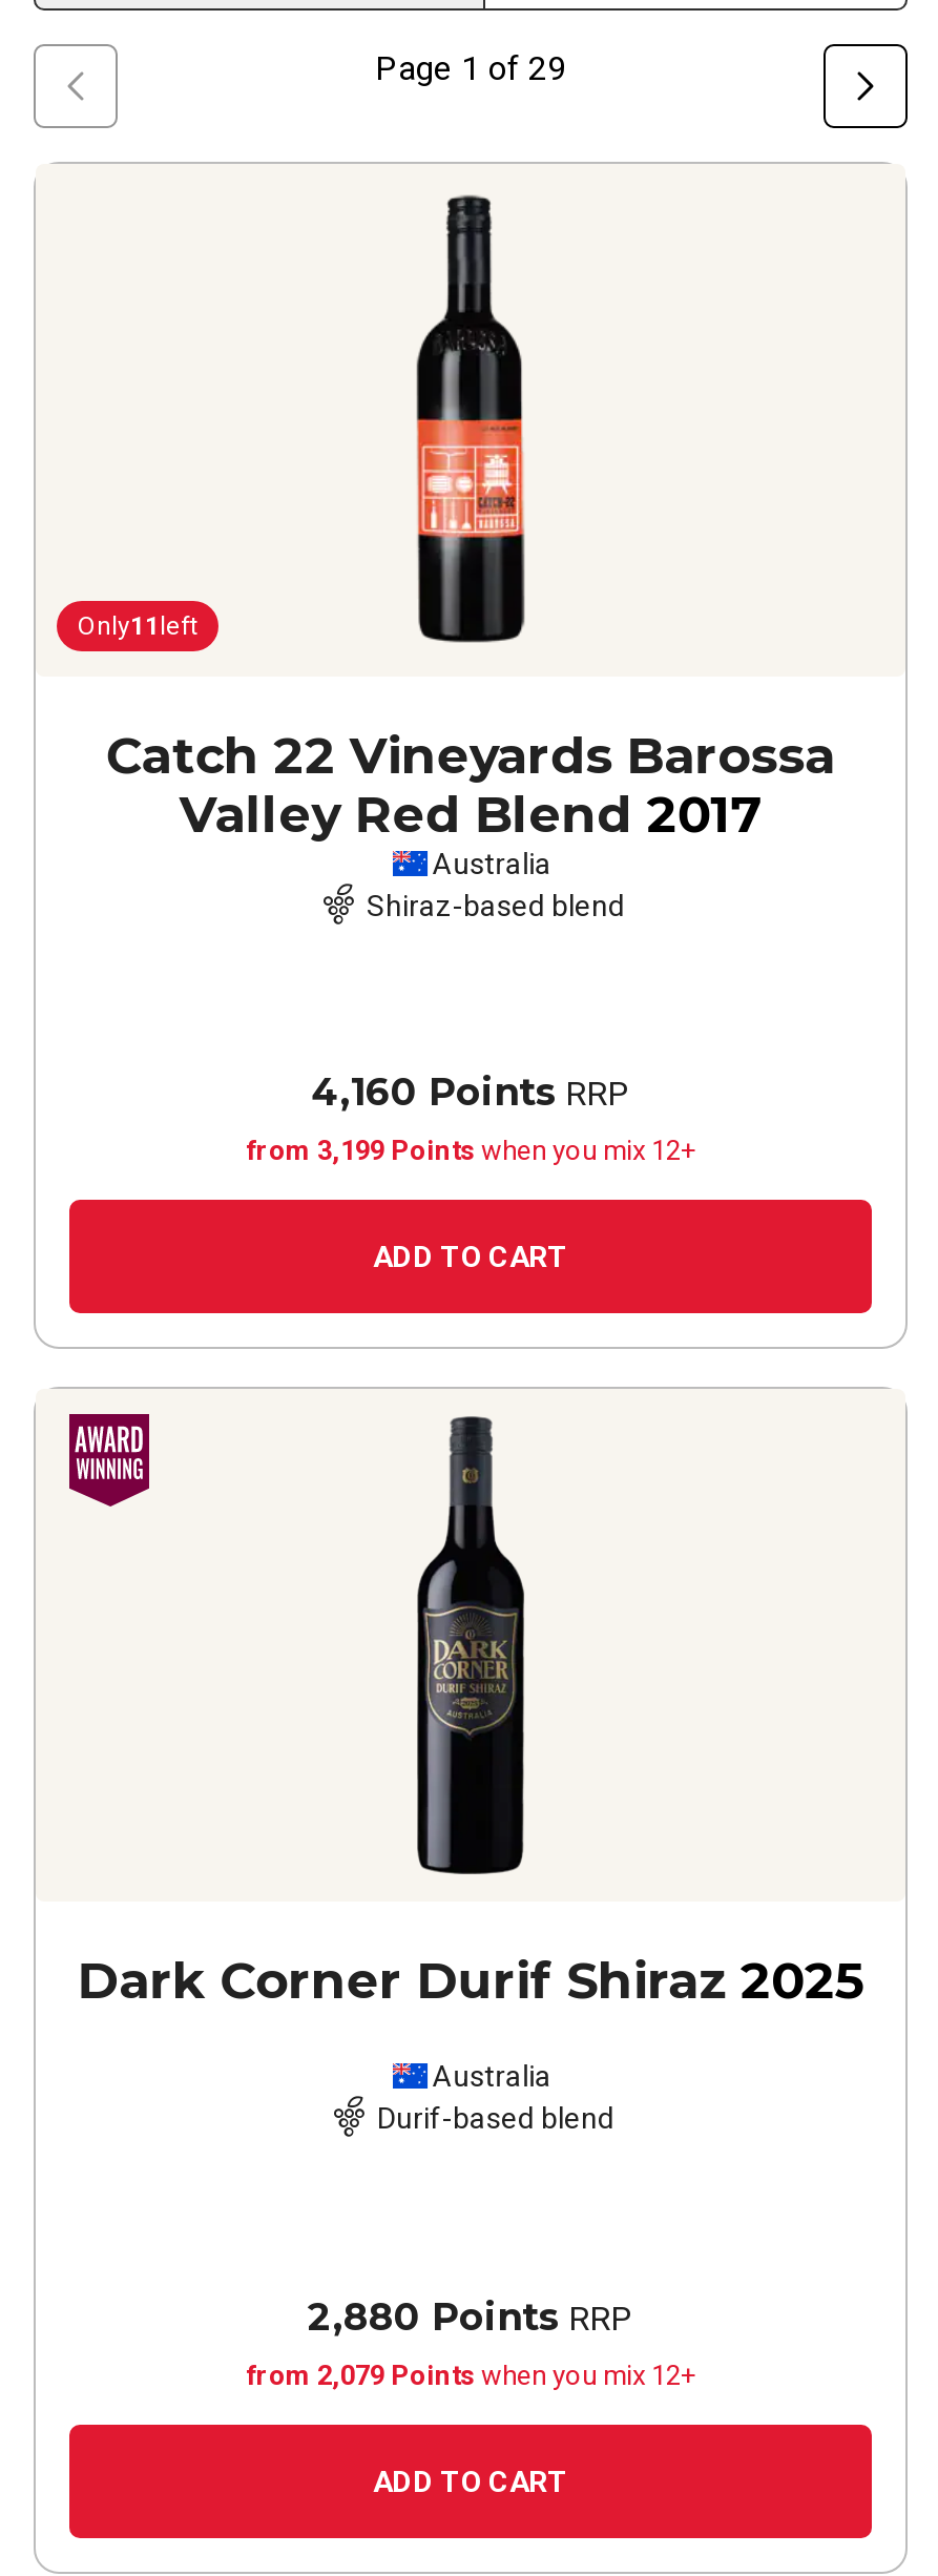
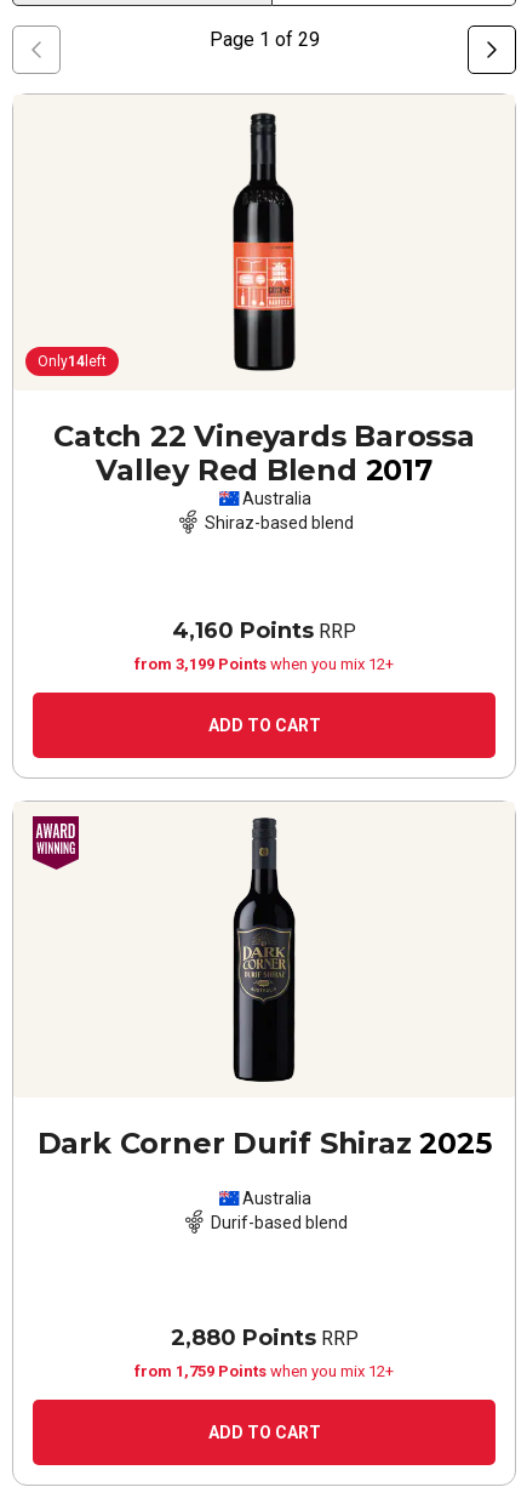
[78,612,197,641] Only11 left -> [38,353,107,370] Only14 left
[246,2360,695,2392] from 2,079 Points when you mix 12+ -> [134,1362,394,1381] from 1,759 Points when you mix 12+

